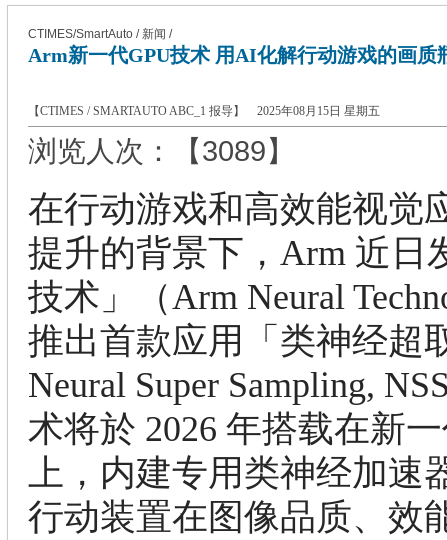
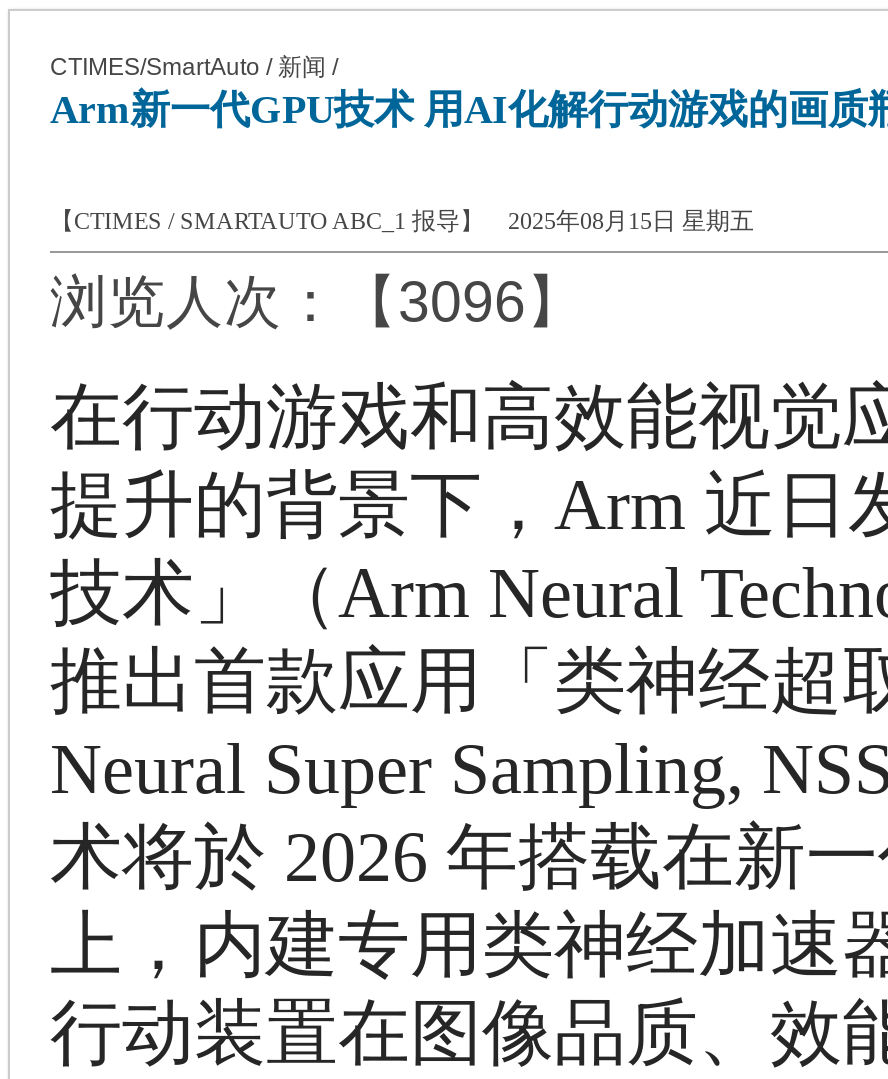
[28,135,295,167] 浏览人次：【3089】 -> [50,270,584,334] 浏览人次：【3096】

